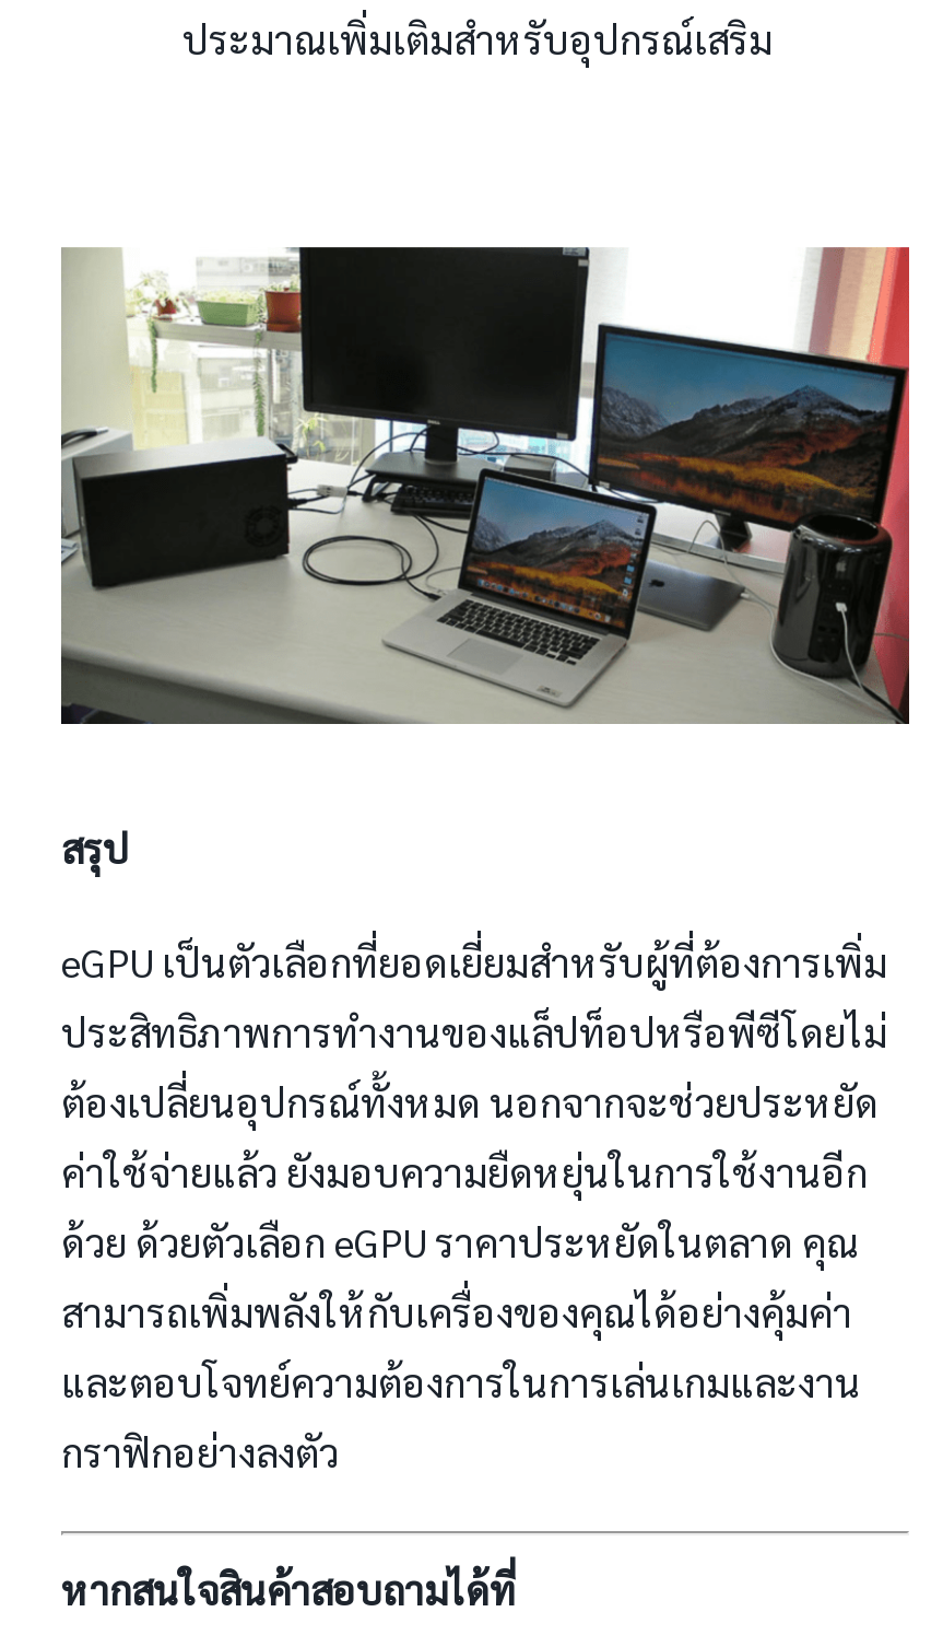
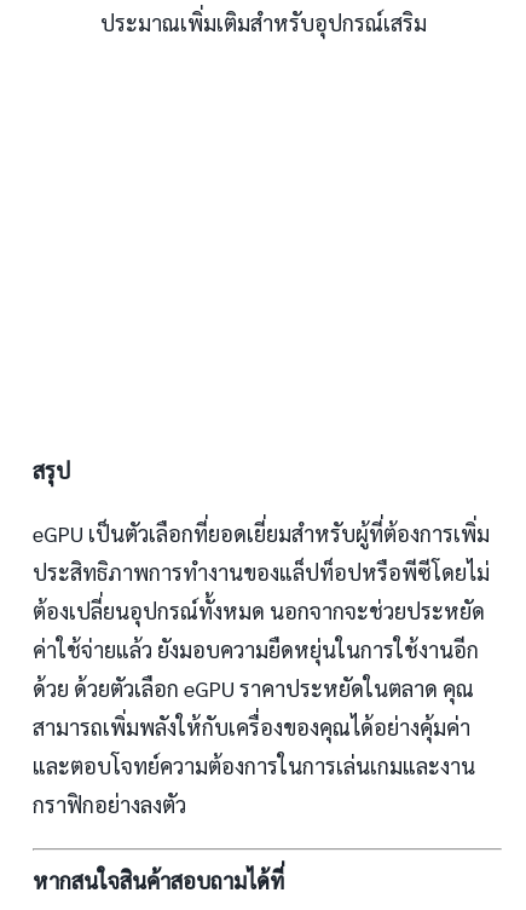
[59,245,911,726] [image] -> none

